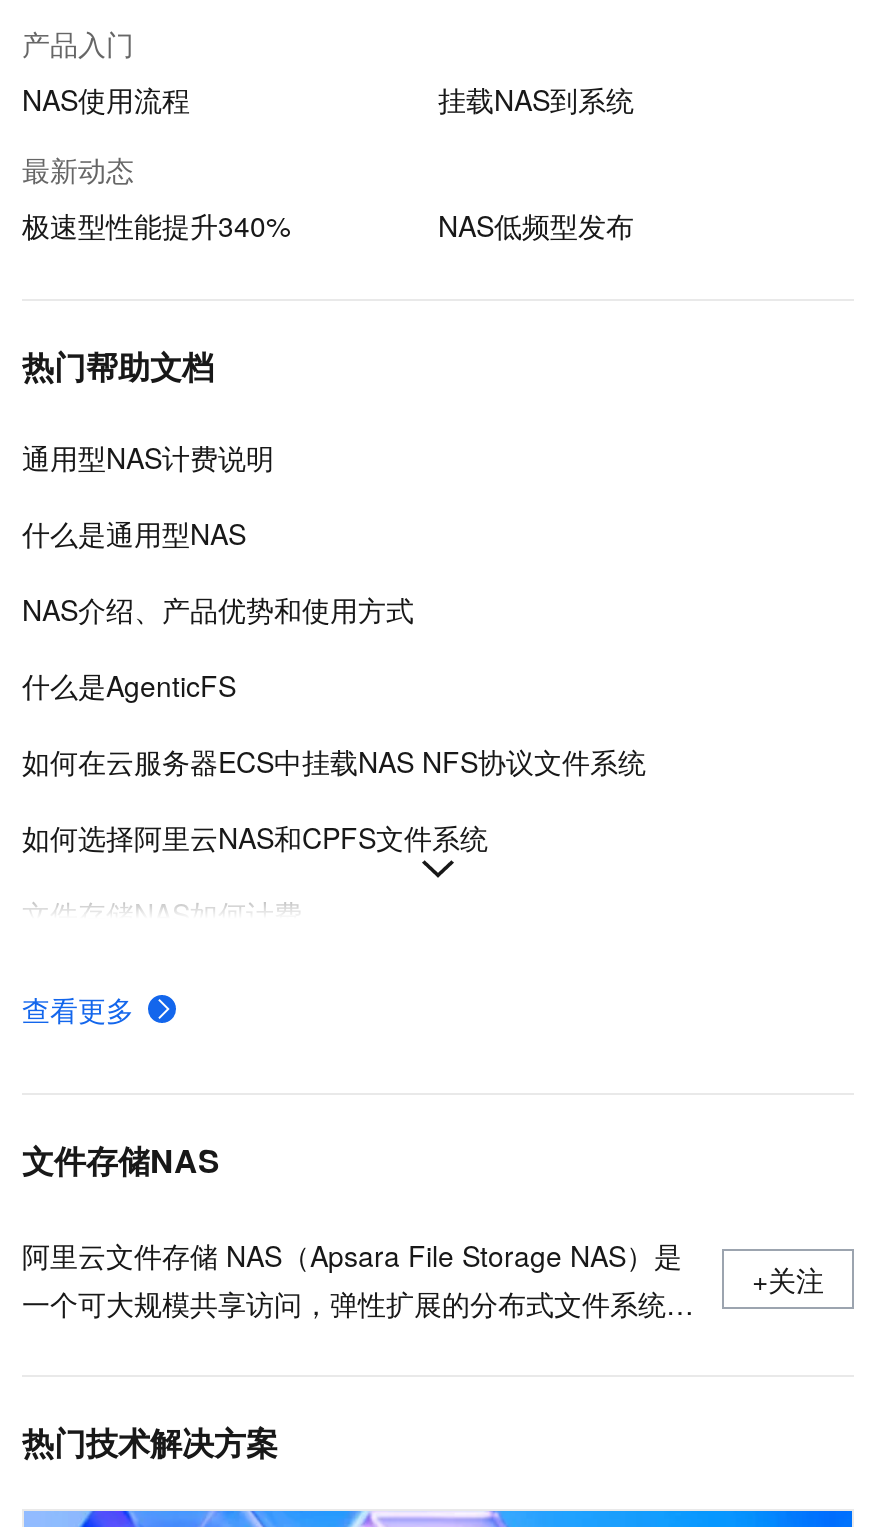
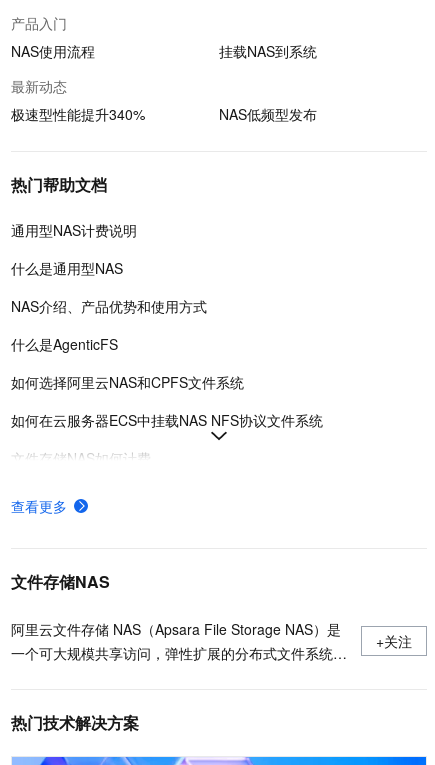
moved [22,741,646,781] -> [11,410,323,430]: 如何在云服务器ECS中挂载NAS NFS协议文件系统
moved [22,817,488,857] -> [11,372,244,392]: 如何选择阿里云NAS和CPFS文件系统

